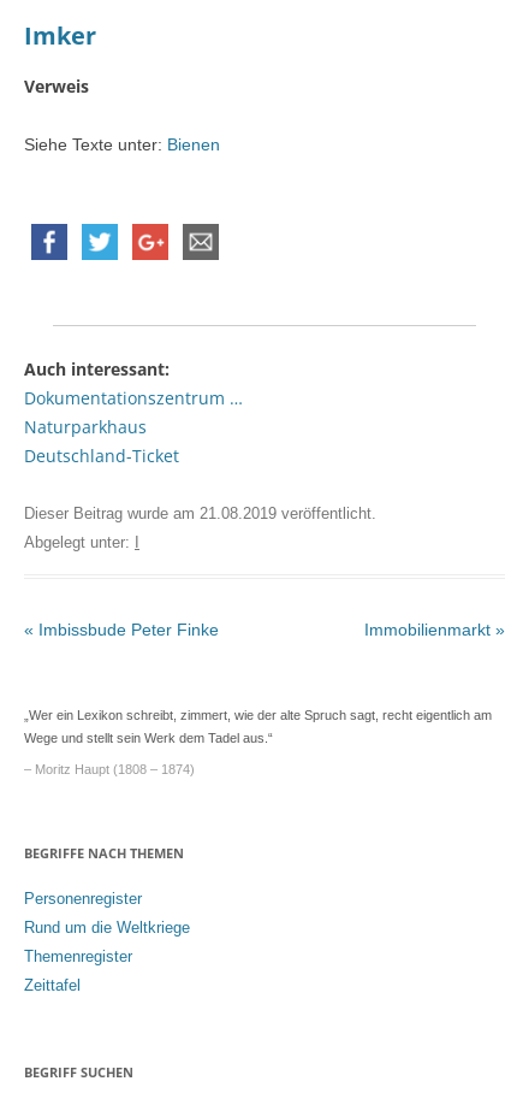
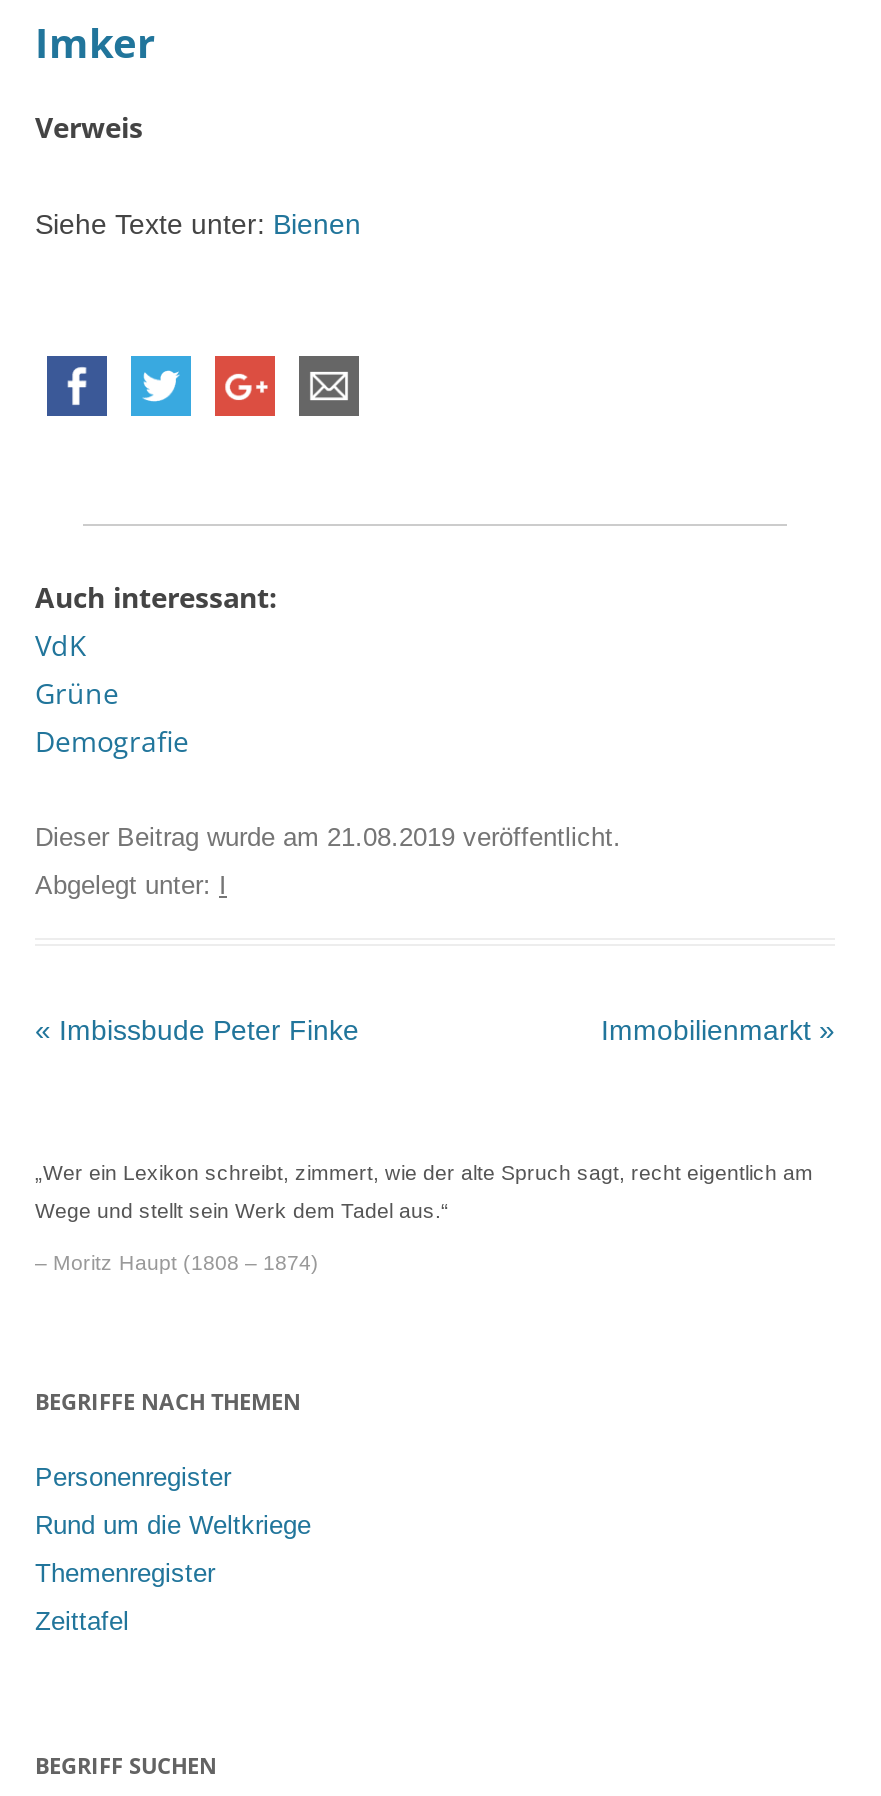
[24,386,243,467] Dokumentationszentrum … | Naturparkhaus | Deutschland-Ticket -> [35,625,189,759] VdK | Grüne | Demografie

